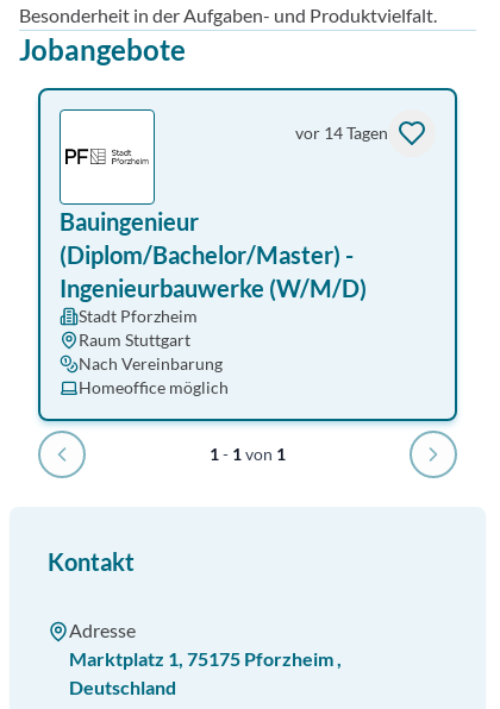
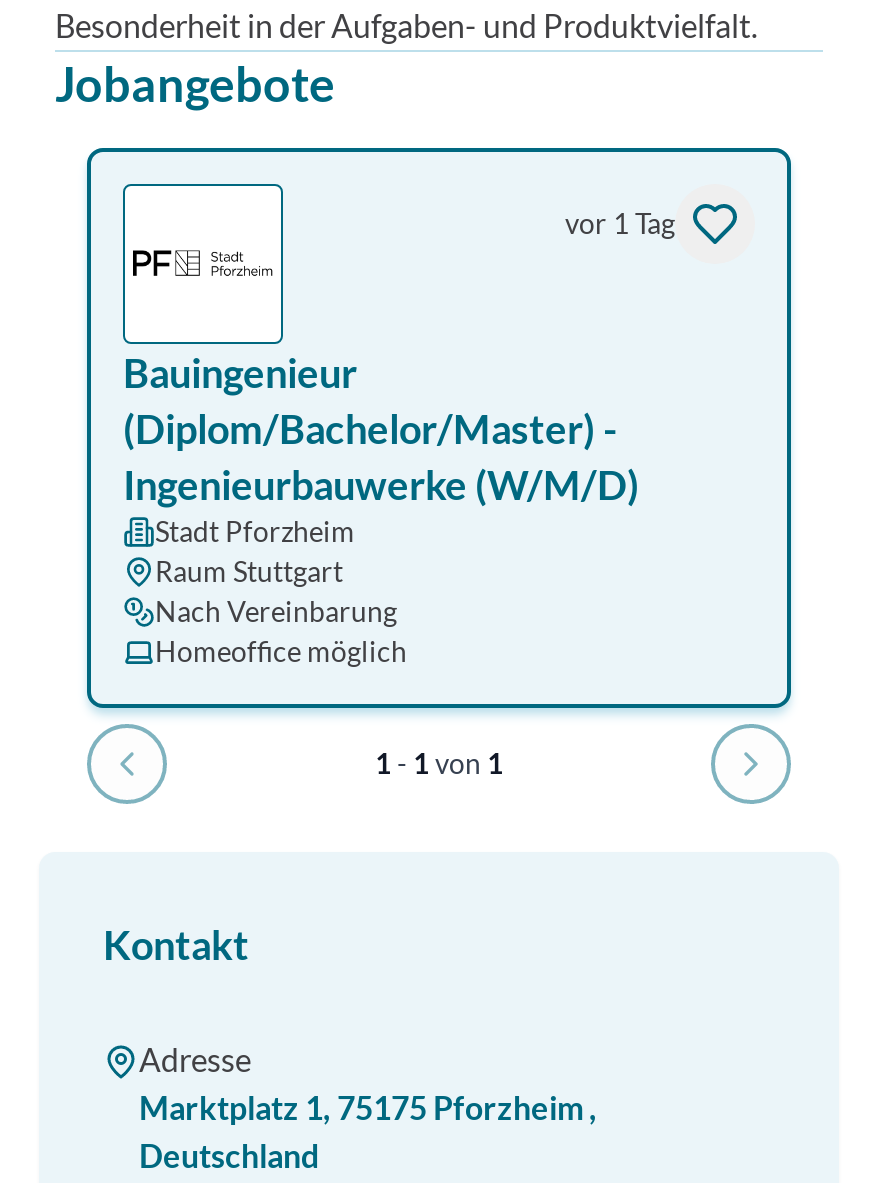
[295,123,388,143] vor 14 Tagen -> [565,206,675,240] vor 1 Tag

